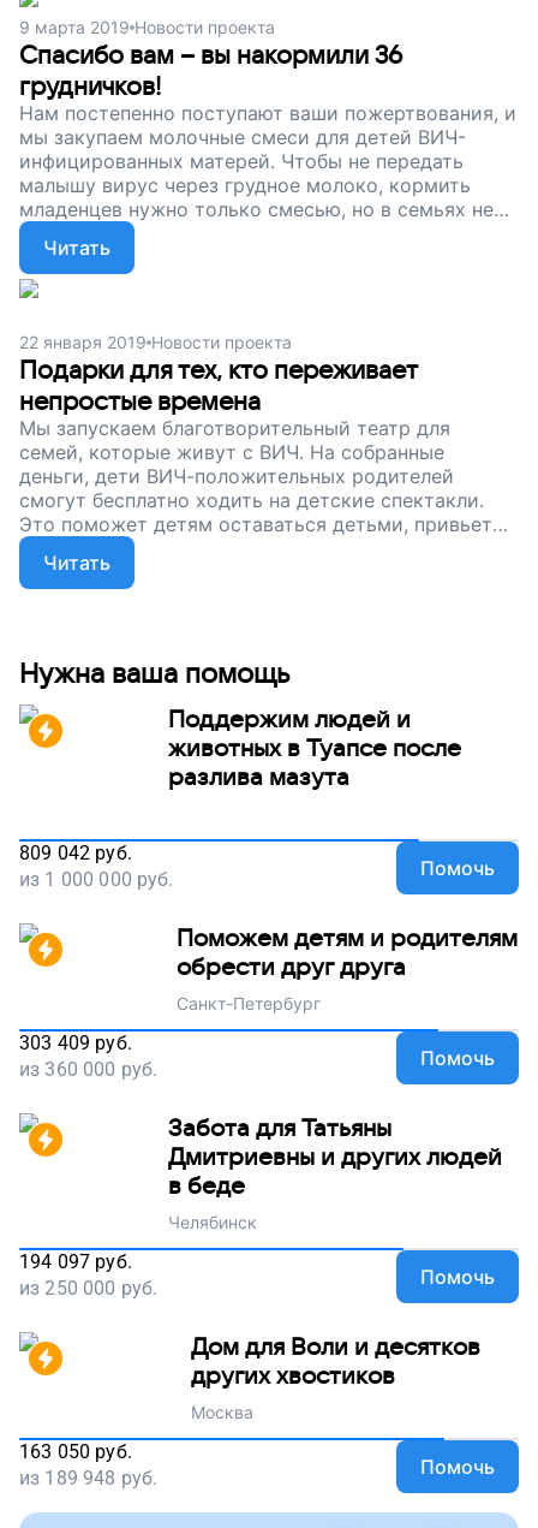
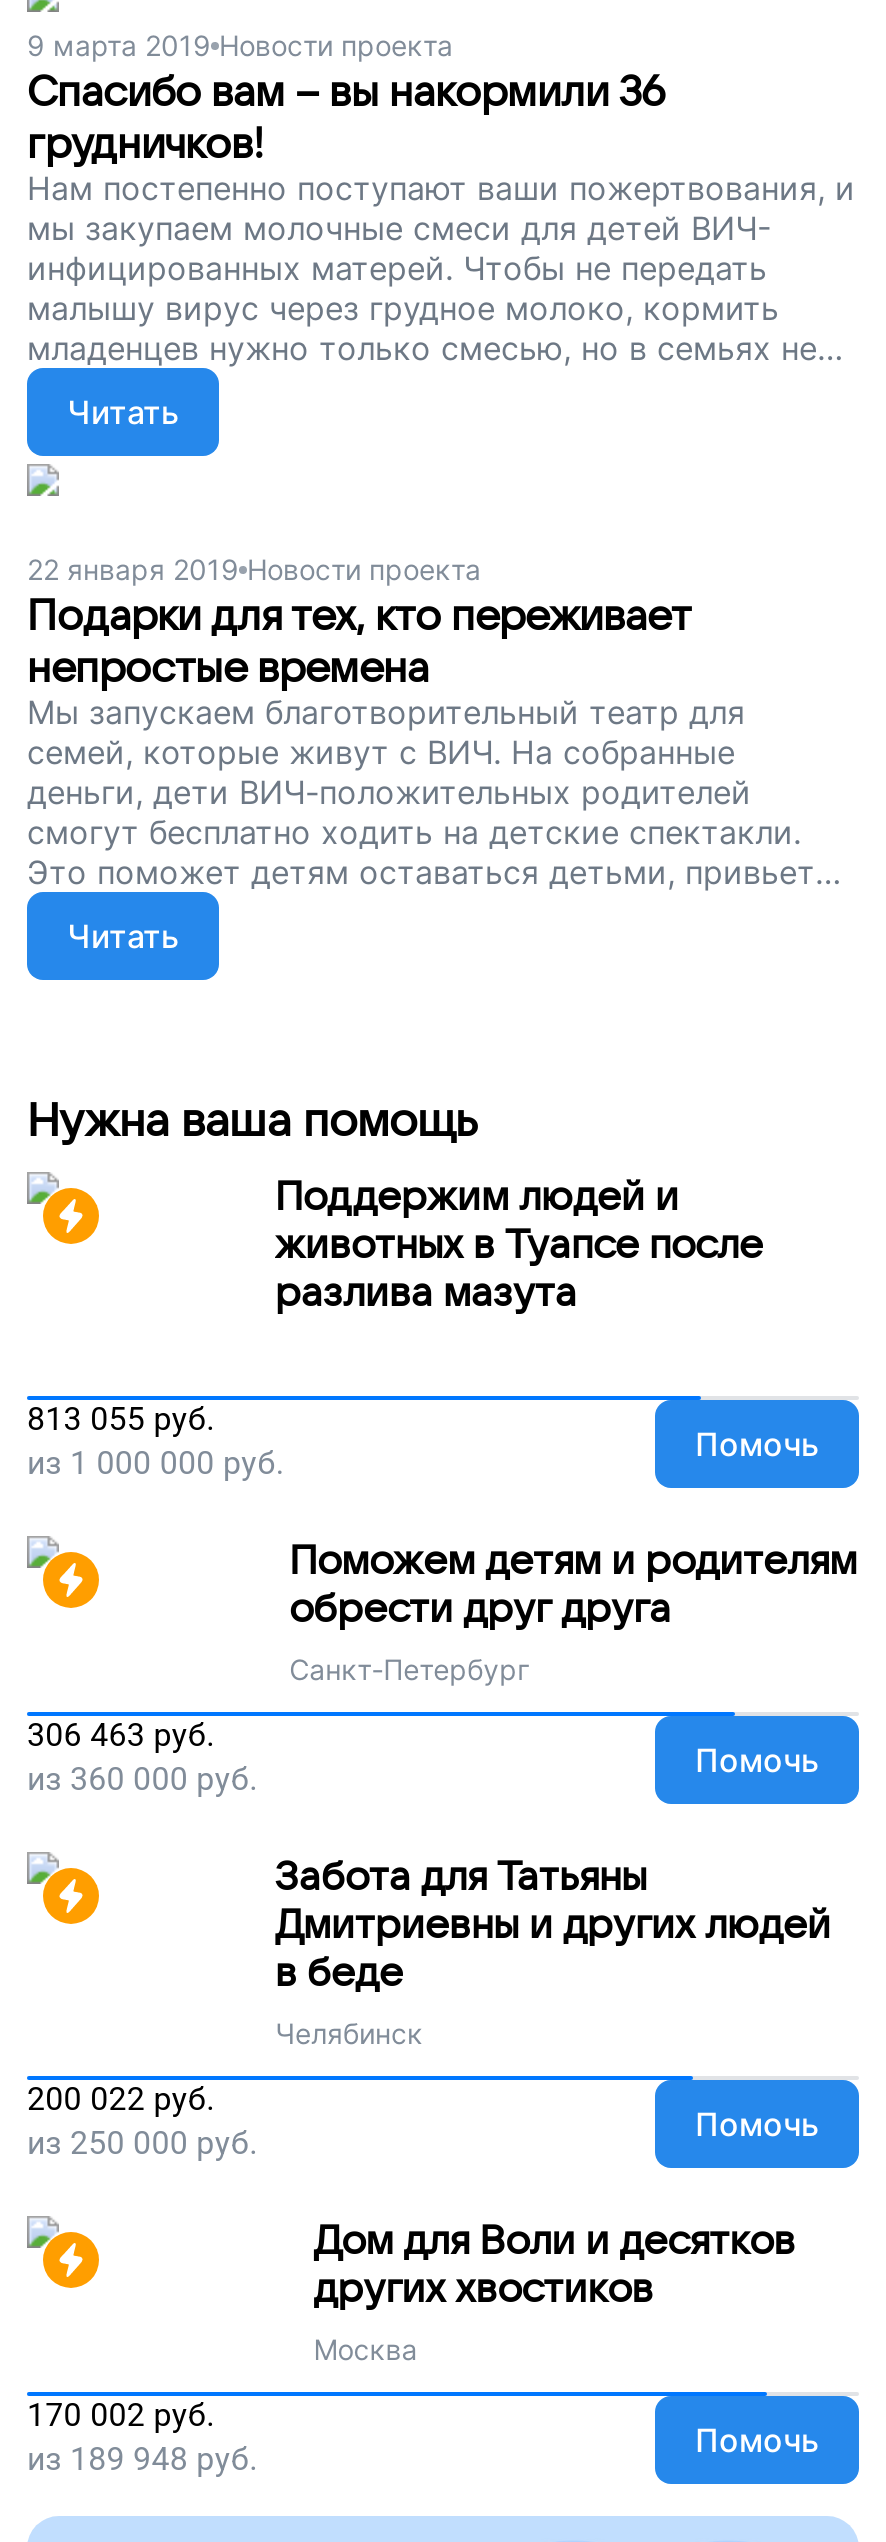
[19,842,132,864] 809 042 руб. -> [27,1400,215,1438] 813 055 руб.
[19,1031,132,1054] 303 409 руб. -> [27,1716,215,1754] 306 463 руб.
[19,1250,132,1273] 194 097 руб. -> [27,2080,215,2118] 200 022 руб.
[19,1440,132,1463] 163 050 руб. -> [27,2396,215,2434] 170 002 руб.

